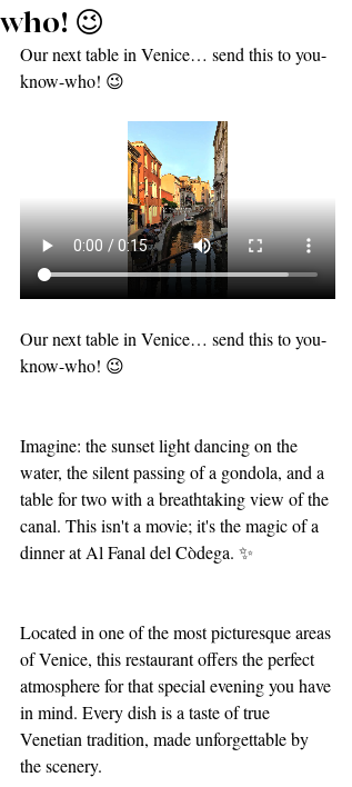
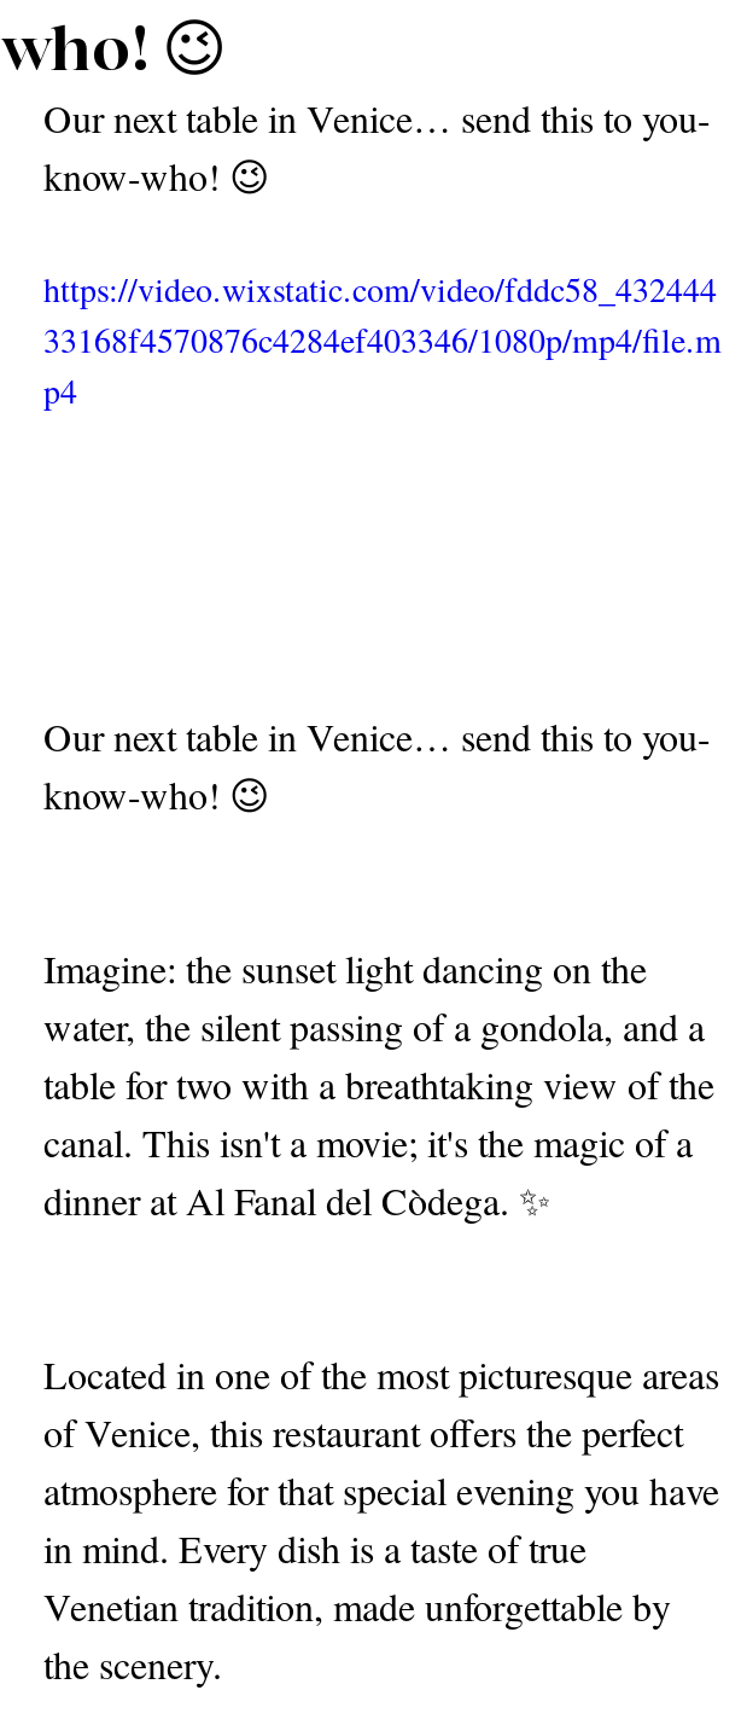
none -> [43,266,722,413] https://video.wixstatic.com/video/fddc58_432444 | 33168f4570876c4284ef403346/1080p/mp4/file.m | p4
[19,176,336,300] [image] -> none

